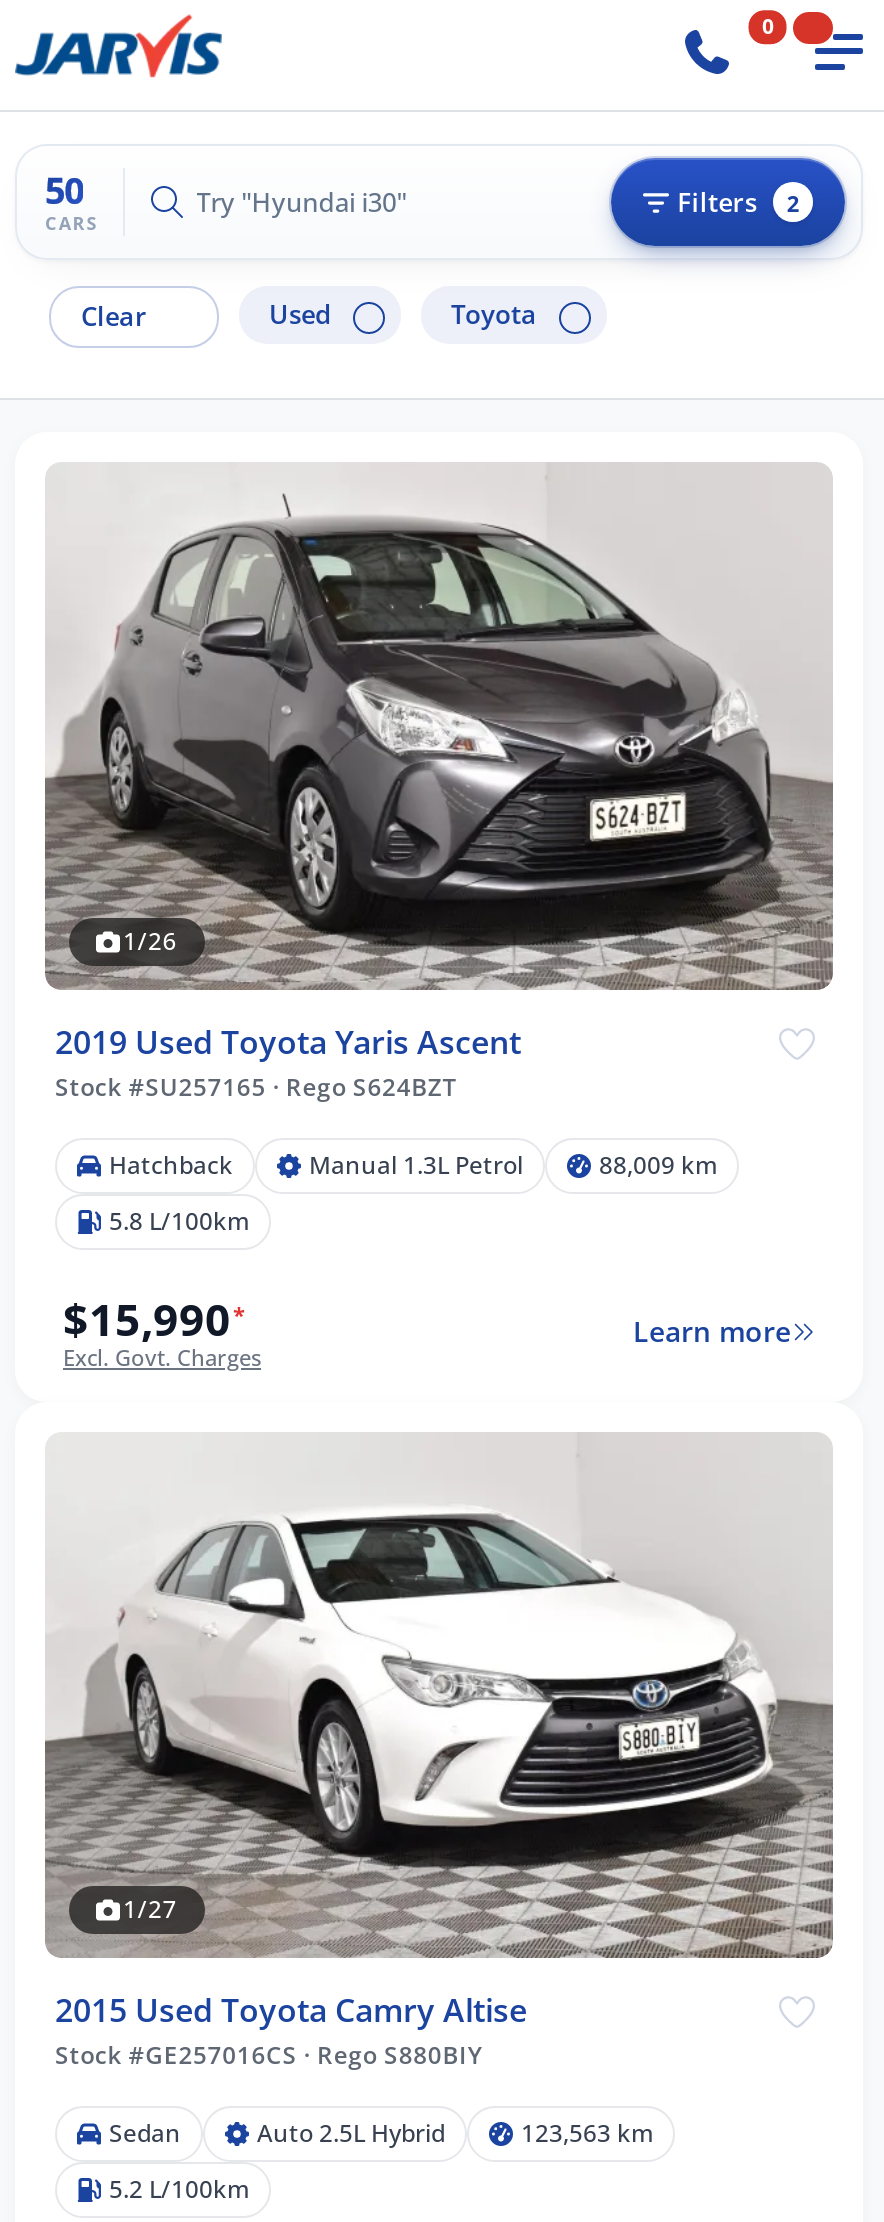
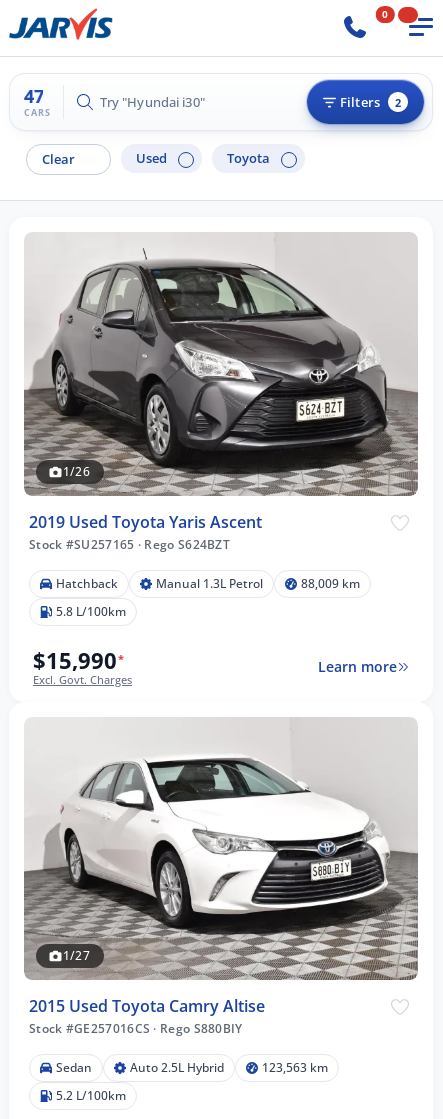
[45,167,84,215] 50 -> [24,84,43,108] 47

